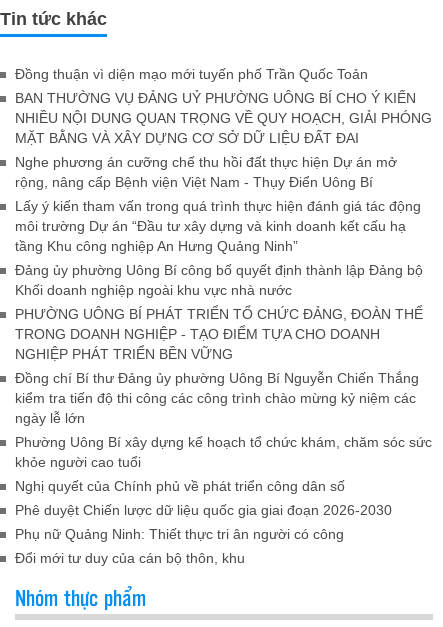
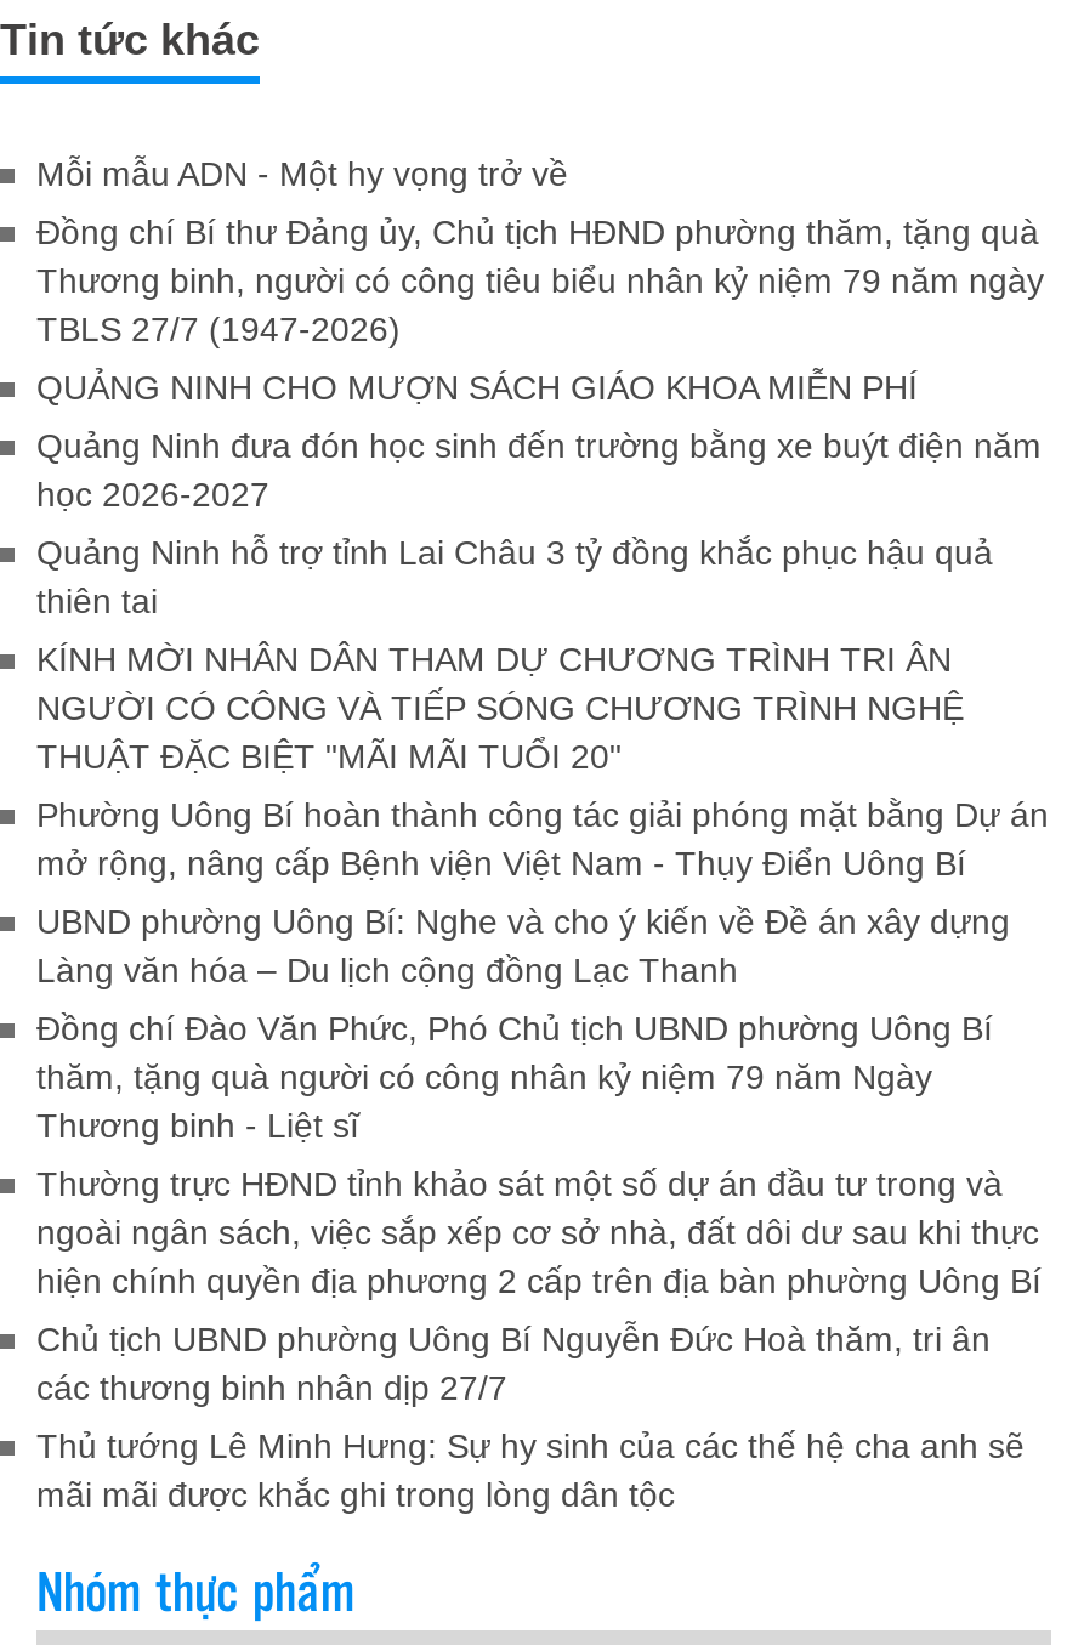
[15,66,368,82] Đồng thuận vì diện mạo mới tuyến phố Trần Quốc Toản -> [36,155,568,194] Mỗi mẫu ADN - Một hy vọng trở về
[15,90,432,146] BAN THƯỜNG VỤ ĐẢNG UỶ PHƯỜNG UÔNG BÍ CHO Ý KIẾN | NHIỀU NỘI DUNG QUAN TRỌNG VỀ QUY HOẠCH, GIẢI PHÓNG | MẶT BẰNG VÀ XÂY DỰNG CƠ SỞ DỮ LIỆU ĐẤT ĐAI -> [36,213,1044,349] Đồng chí Bí thư Đảng ủy, Chủ tịch HĐND phường thăm, tặng quà | Thương binh, người có công tiêu biểu nhân kỷ niệm 79 năm ngày | TBLS 27/7 (1947-2026)
[15,154,397,190] Nghe phương án cưỡng chế thu hồi đất thực hiện Dự án mở | rộng, nâng cấp Bệnh viện Việt Nam - Thụy Điển Uông Bí -> [36,368,918,407] QUẢNG NINH CHO MƯỢN SÁCH GIÁO KHOA MIỄN PHÍ
[15,198,421,254] Lấy ý kiến tham vấn trong quá trình thực hiện đánh giá tác động | môi trường Dự án “Đầu tư xây dựng và kinh doanh kết cấu hạ | tầng Khu công nghiệp An Hưng Quảng Ninh” -> [36,427,1042,514] Quảng Ninh đưa đón học sinh đến trường bằng xe buýt điện năm | học 2026-2027
[15,262,423,298] Đảng ủy phường Uông Bí công bố quyết định thành lập Đảng bộ | Khối doanh nghiệp ngoài khu vực nhà nước -> [36,533,993,621] Quảng Ninh hỗ trợ tỉnh Lai Châu 3 tỷ đồng khắc phục hậu quả | thiên tai
[15,306,423,362] PHƯỜNG UÔNG BÍ PHÁT TRIỂN TỔ CHỨC ĐẢNG, ĐOÀN THỂ | TRONG DOANH NGHIỆP - TẠO ĐIỂM TỰA CHO DOANH | NGHIỆP PHÁT TRIỂN BỀN VỮNG -> [36,640,964,776] KÍNH MỜI NHÂN DÂN THAM DỰ CHƯƠNG TRÌNH TRI ÂN | NGƯỜI CÓ CÔNG VÀ TIẾP SÓNG CHƯƠNG TRÌNH NGHỆ | THUẬT ĐẶC BIỆT "MÃI MÃI TUỔI 20"
[15,370,419,426] Đồng chí Bí thư Đảng ủy phường Uông Bí Nguyễn Chiến Thắng | kiểm tra tiến độ thi công các công trình chào mừng kỷ niệm các | ngày lễ lớn -> [36,796,1049,883] Phường Uông Bí hoàn thành công tác giải phóng mặt bằng Dự án | mở rộng, nâng cấp Bệnh viện Việt Nam - Thụy Điển Uông Bí
[15,434,432,470] Phường Uông Bí xây dựng kế hoạch tổ chức khám, chăm sóc sức | khỏe người cao tuổi -> [36,902,1010,990] UBND phường Uông Bí: Nghe và cho ý kiến về Đề án xây dựng | Làng văn hóa – Du lịch cộng đồng Lạc Thanh
[15,478,345,494] Nghị quyết của Chính phủ về phát triển công dân số -> [36,1009,993,1145] Đồng chí Đào Văn Phức, Phó Chủ tịch UBND phường Uông Bí | thăm, tặng quà người có công nhân kỷ niệm 79 năm Ngày | Thương binh - Liệt sĩ
[15,502,392,518] Phê duyệt Chiến lược dữ liệu quốc gia giai đoạn 2026-2030 -> [36,1165,1042,1301] Thường trực HĐND tỉnh khảo sát một số dự án đầu tư trong và | ngoài ngân sách, việc sắp xếp cơ sở nhà, đất dôi dư sau khi thực | hiện chính quyền địa phương 2 cấp trên địa bàn phường Uông Bí
[15,526,344,542] Phụ nữ Quảng Ninh: Thiết thực tri ân người có công -> [36,1320,991,1407] Chủ tịch UBND phường Uông Bí Nguyễn Đức Hoà thăm, tri ân | các thương binh nhân dịp 27/7
[15,550,245,566] Đổi mới tư duy của cán bộ thôn, khu -> [36,1427,1025,1514] Thủ tướng Lê Minh Hưng: Sự hy sinh của các thế hệ cha anh sẽ | mãi mãi được khắc ghi trong lòng dân tộc

